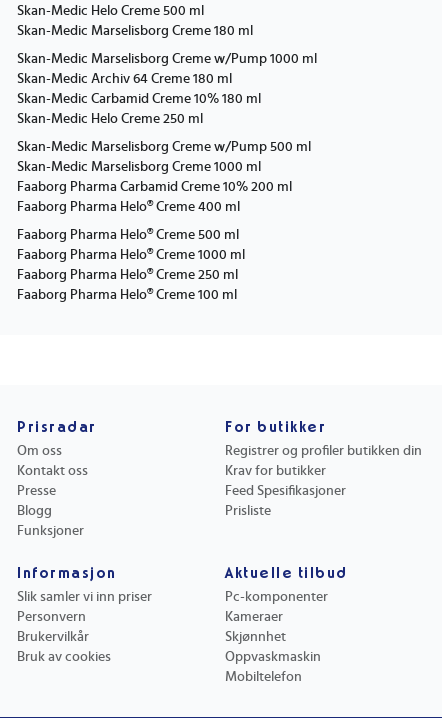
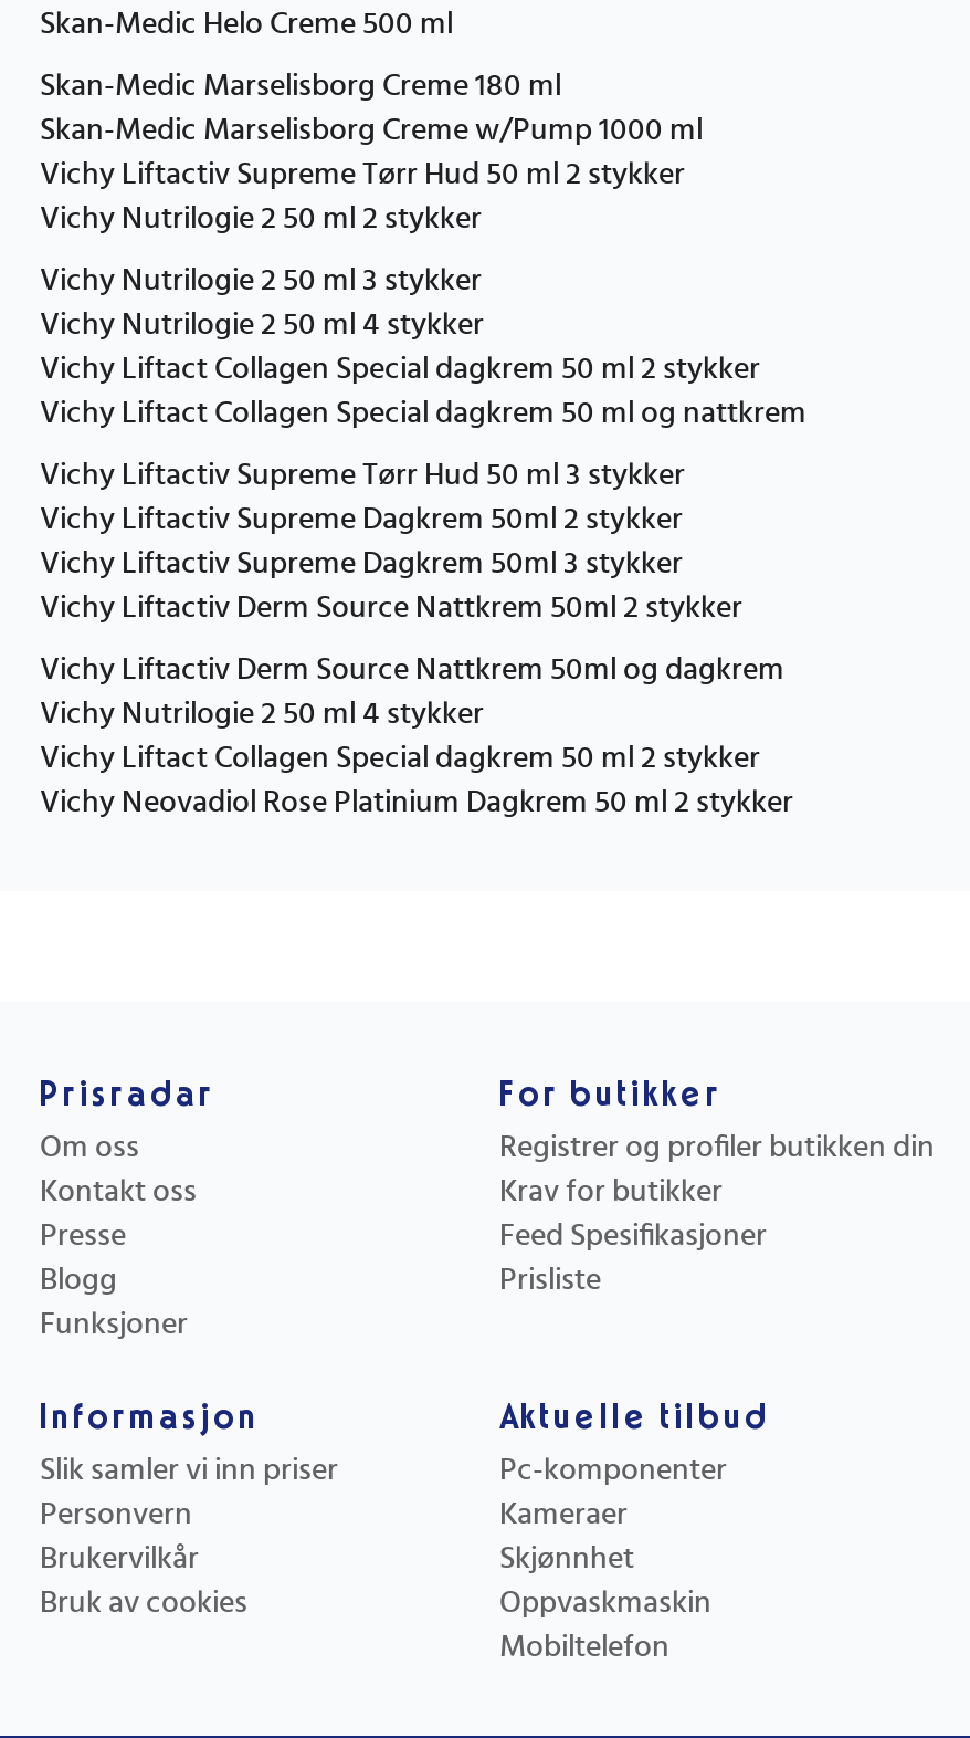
[17,71,311,301] Skan-Medic Archiv 64 Creme 180 ml | Skan-Medic Carbamid Creme 10% 180 ml | Skan-Medic Helo Creme 250 ml | Skan-Medic Marselisborg Creme w/Pump 500 ml | Skan-Medic Marselisborg Creme 1000 ml | Faaborg Pharma Carbamid Creme 10% 200 ml | Faaborg Pharma Helo® Creme 400 ml | Faaborg Pharma Helo® Creme 500 ml | Faaborg Pharma Helo® Creme 1000 ml | Faaborg Pharma Helo® Creme 250 ml | Faaborg Pharma Helo® Creme 100 ml -> [40,158,806,817] Vichy Liftactiv Supreme Tørr Hud 50 ml 2 stykker | Vichy Nutrilogie 2 50 ml 2 stykker | Vichy Nutrilogie 2 50 ml 3 stykker | Vichy Nutrilogie 2 50 ml 4 stykker | Vichy Liftact Collagen Special dagkrem 50 ml 2 stykker | Vichy Liftact Collagen Special dagkrem 50 ml og nattkrem | Vichy Liftactiv Supreme Tørr Hud 50 ml 3 stykker | Vichy Liftactiv Supreme Dagkrem 50ml 2 stykker | Vichy Liftactiv Supreme Dagkrem 50ml 3 stykker | Vichy Liftactiv Derm Source Nattkrem 50ml 2 stykker | Vichy Liftactiv Derm Source Nattkrem 50ml og dagkrem | Vichy Nutrilogie 2 50 ml 4 stykker | Vichy Liftact Collagen Special dagkrem 50 ml 2 stykker | Vichy Neovadiol Rose Platinium Dagkrem 50 ml 2 stykker

